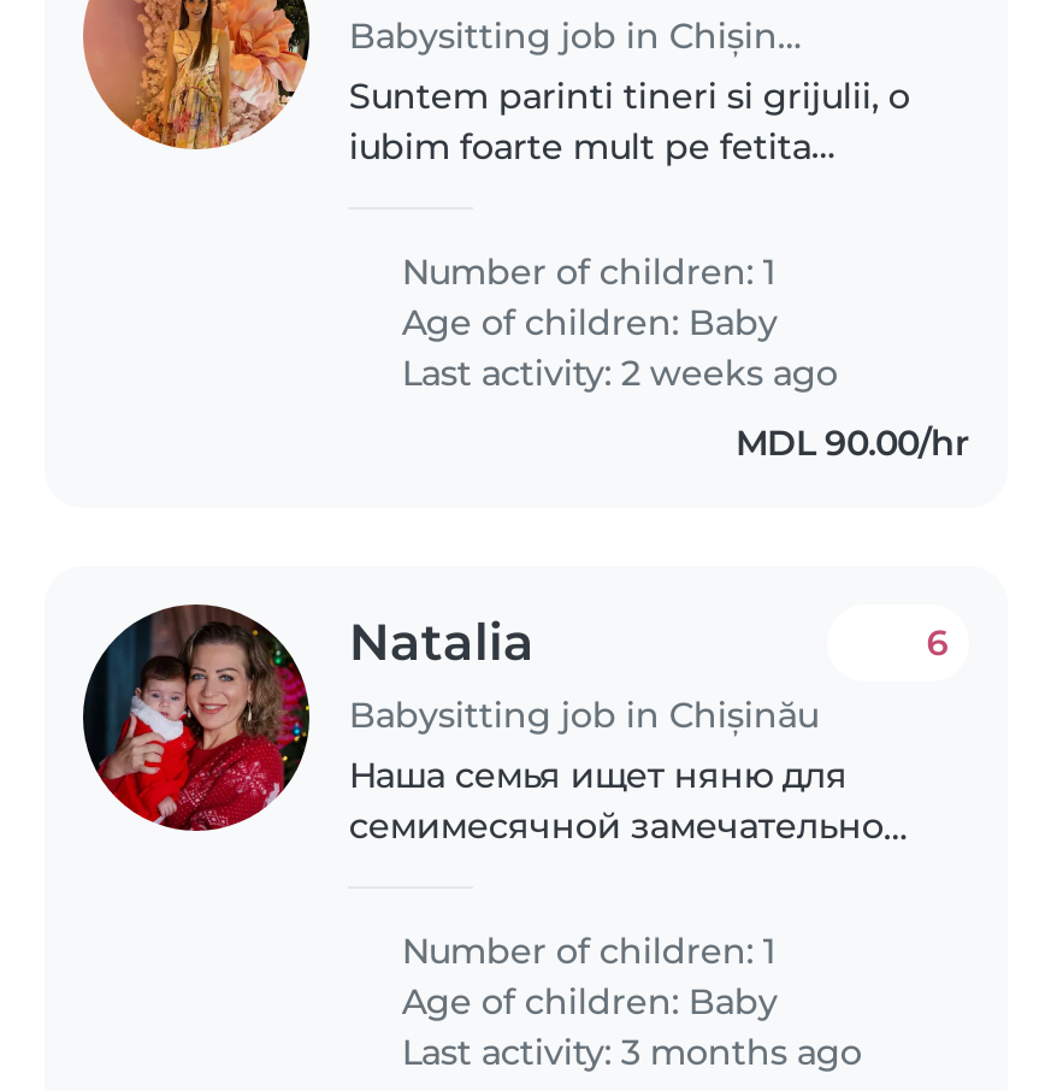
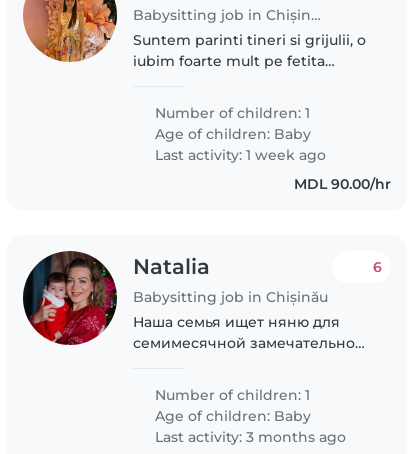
[392,351,838,394] Last activity: 2 weeks ago -> [151,146,326,164] Last activity: 1 week ago

